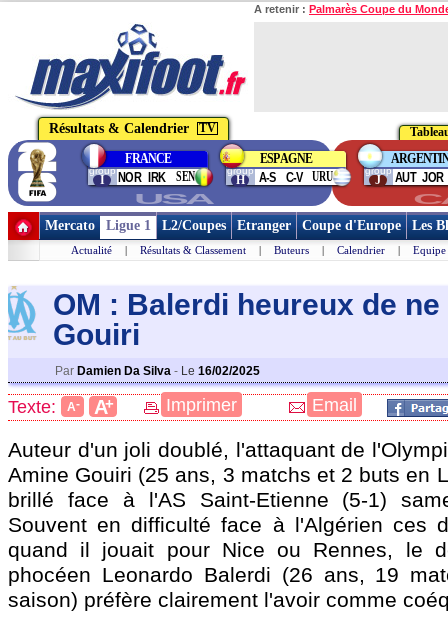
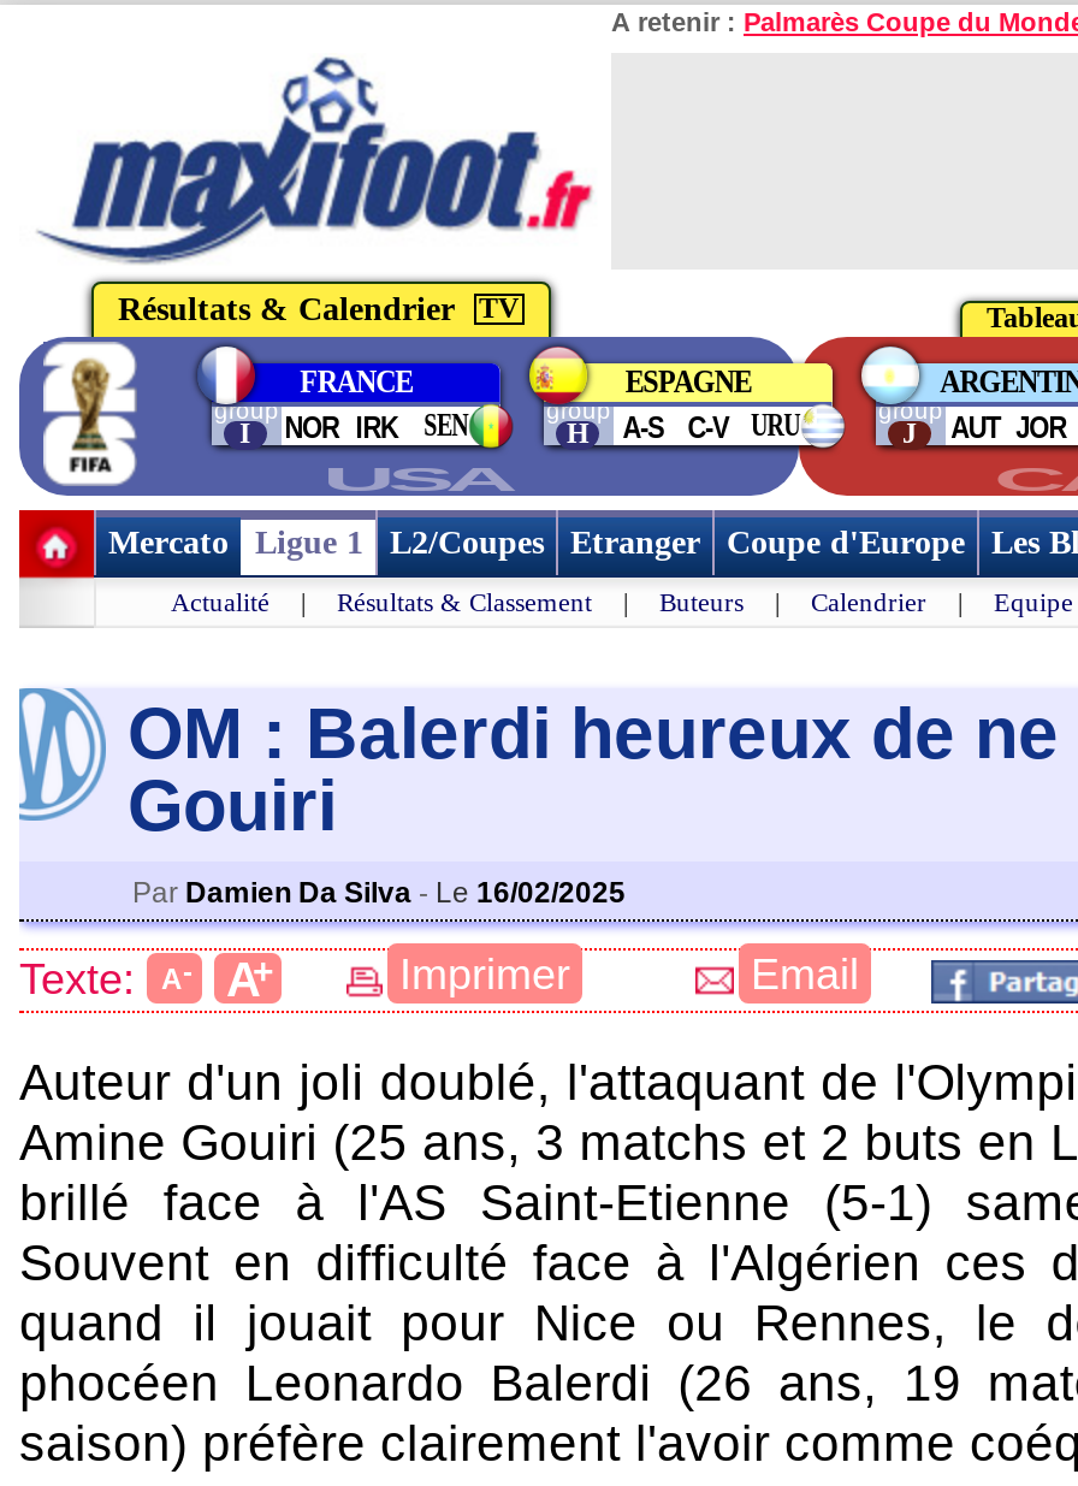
[8,286,44,341] [image] -> [17,686,108,823] [image]

